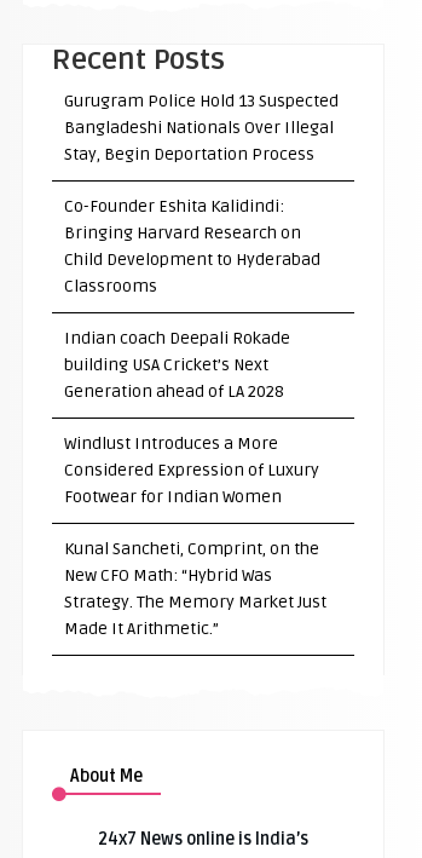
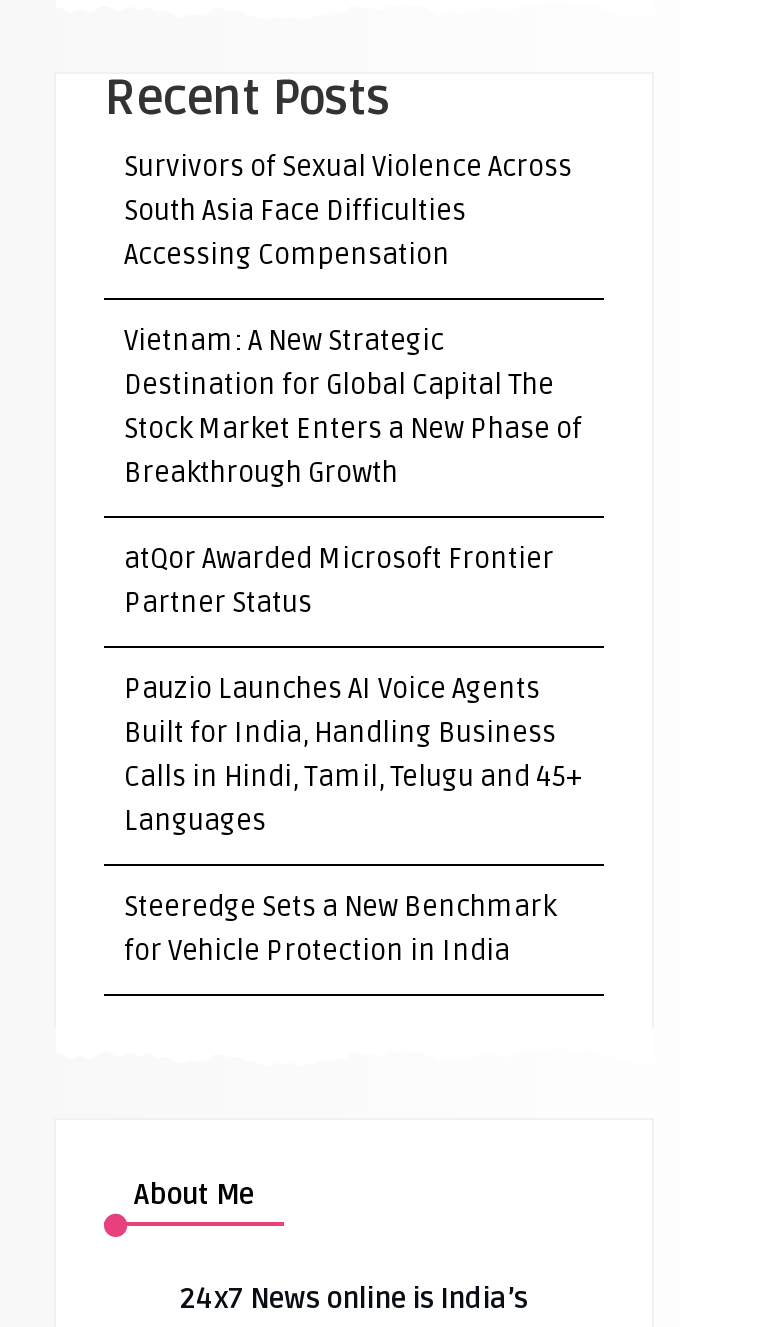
[64,91,339,165] Gurugram Police Hold 13 Suspected | Bangladeshi Nationals Over Illegal | Stay, Begin Deportation Process -> [124,151,572,273] Survivors of Sexual Violence Across | South Asia Face Difficulties | Accessing Compensation
[64,197,320,297] Co-Founder Eshita Kalidindi: | Bringing Harvard Research on | Child Development to Hyderabad | Classrooms -> [124,325,582,491] Vietnam: A New Strategic | Destination for Global Capital The | Stock Market Enters a New Phase of | Breakthrough Growth
[64,328,290,402] Indian coach Deepali Rokade | building USA Cricket’s Next | Generation ahead of LA 2028 -> [124,543,554,621] atQor Awarded Microsoft Frontier | Partner Status
[64,434,319,508] Windlust Introduces a More | Considered Expression of Luxury | Footwear for Indian Women -> [124,673,584,839] Pauzio Launches AI Voice Agents | Built for India, Handling Business | Calls in Hindi, Tamil, Telugu and 45+ | Languages
[64,539,326,639] Kunal Sancheti, Comprint, on the | New CFO Math: “Hybrid Was | Strategy. The Memory Market Just | Made It Arithmetic.” -> [124,891,556,969] Steeredge Sets a New Benchmark | for Vehicle Protection in India

